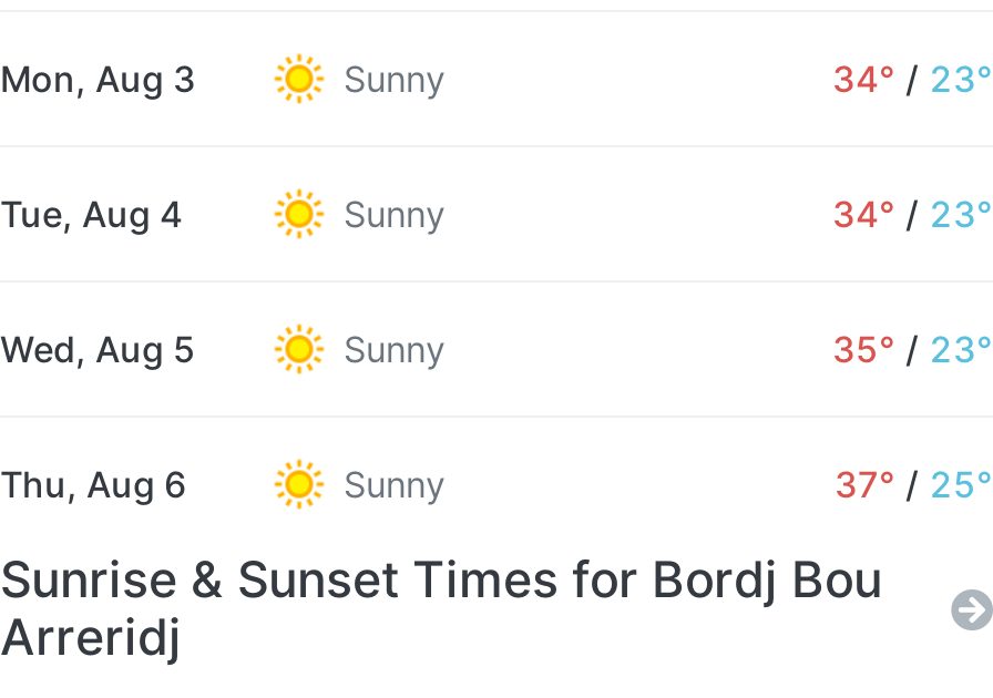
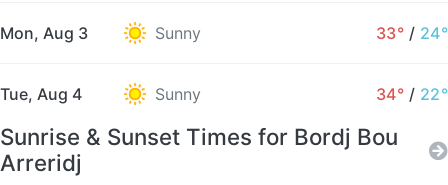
[832,57,993,102] 34° / 23° -> [375,23,448,43] 33° / 24°
[0,193,993,507] 34° / 23° | Wed, Aug 5 | Sunny | 35° / 23° | Thu, Aug 6 | Sunny | 37° / 25° -> [375,84,448,104] 34° / 22°

